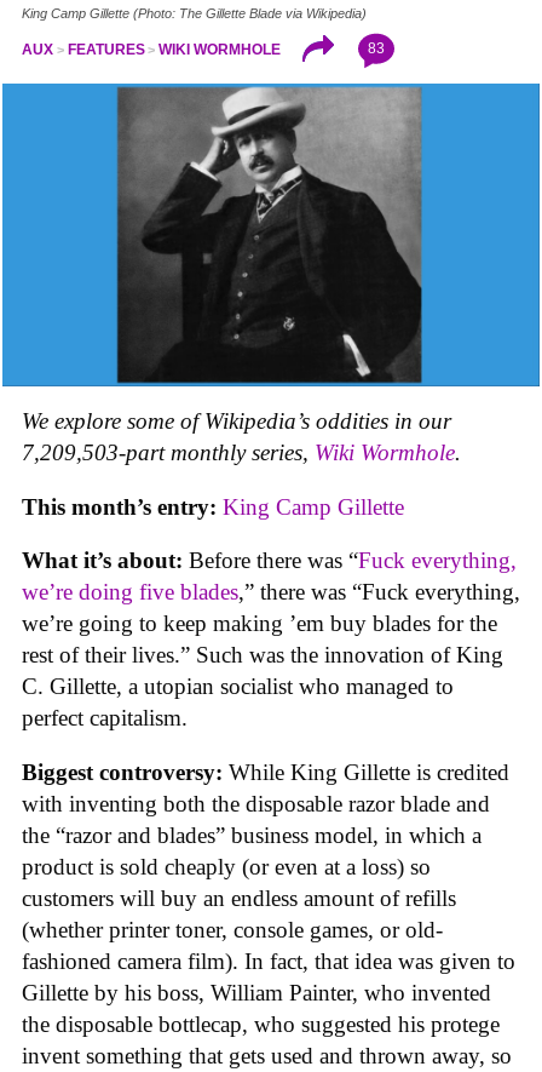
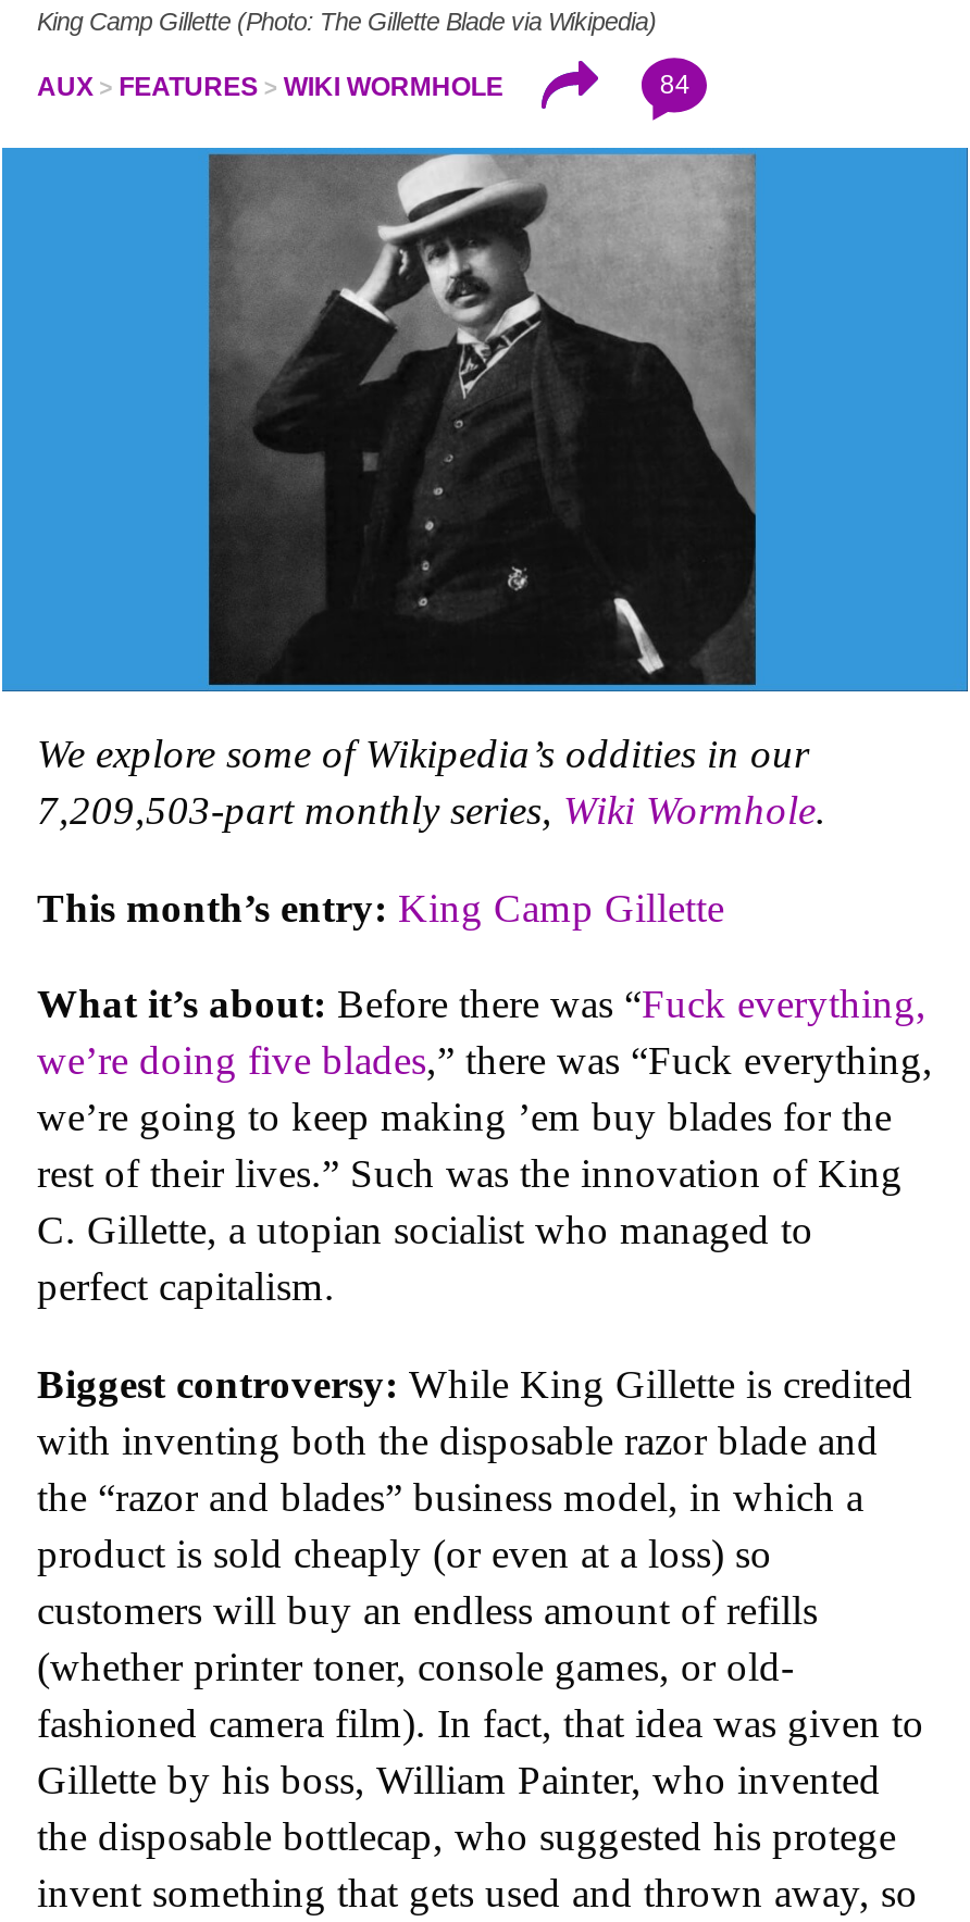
[368,40,385,57] 83 -> [660,70,690,101] 84

